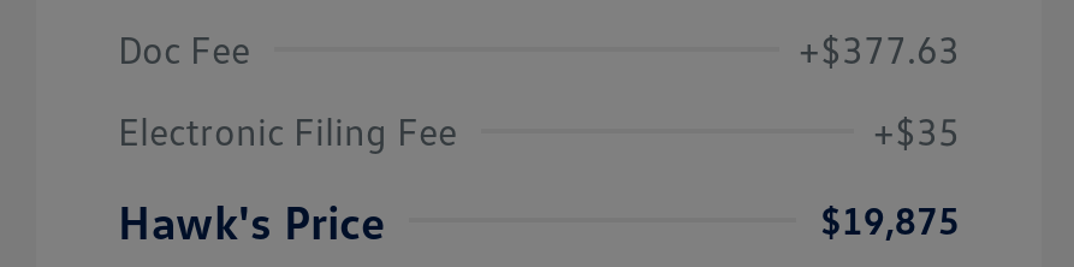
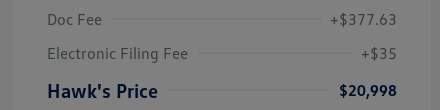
[820,194,960,242] $19,875 -> [339,80,397,100] $20,998

